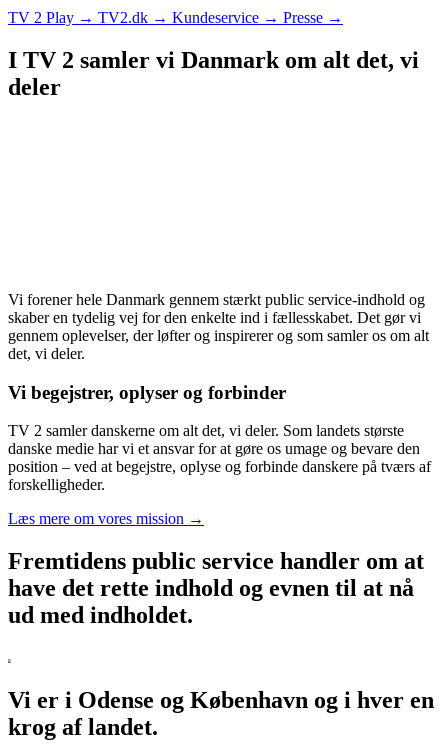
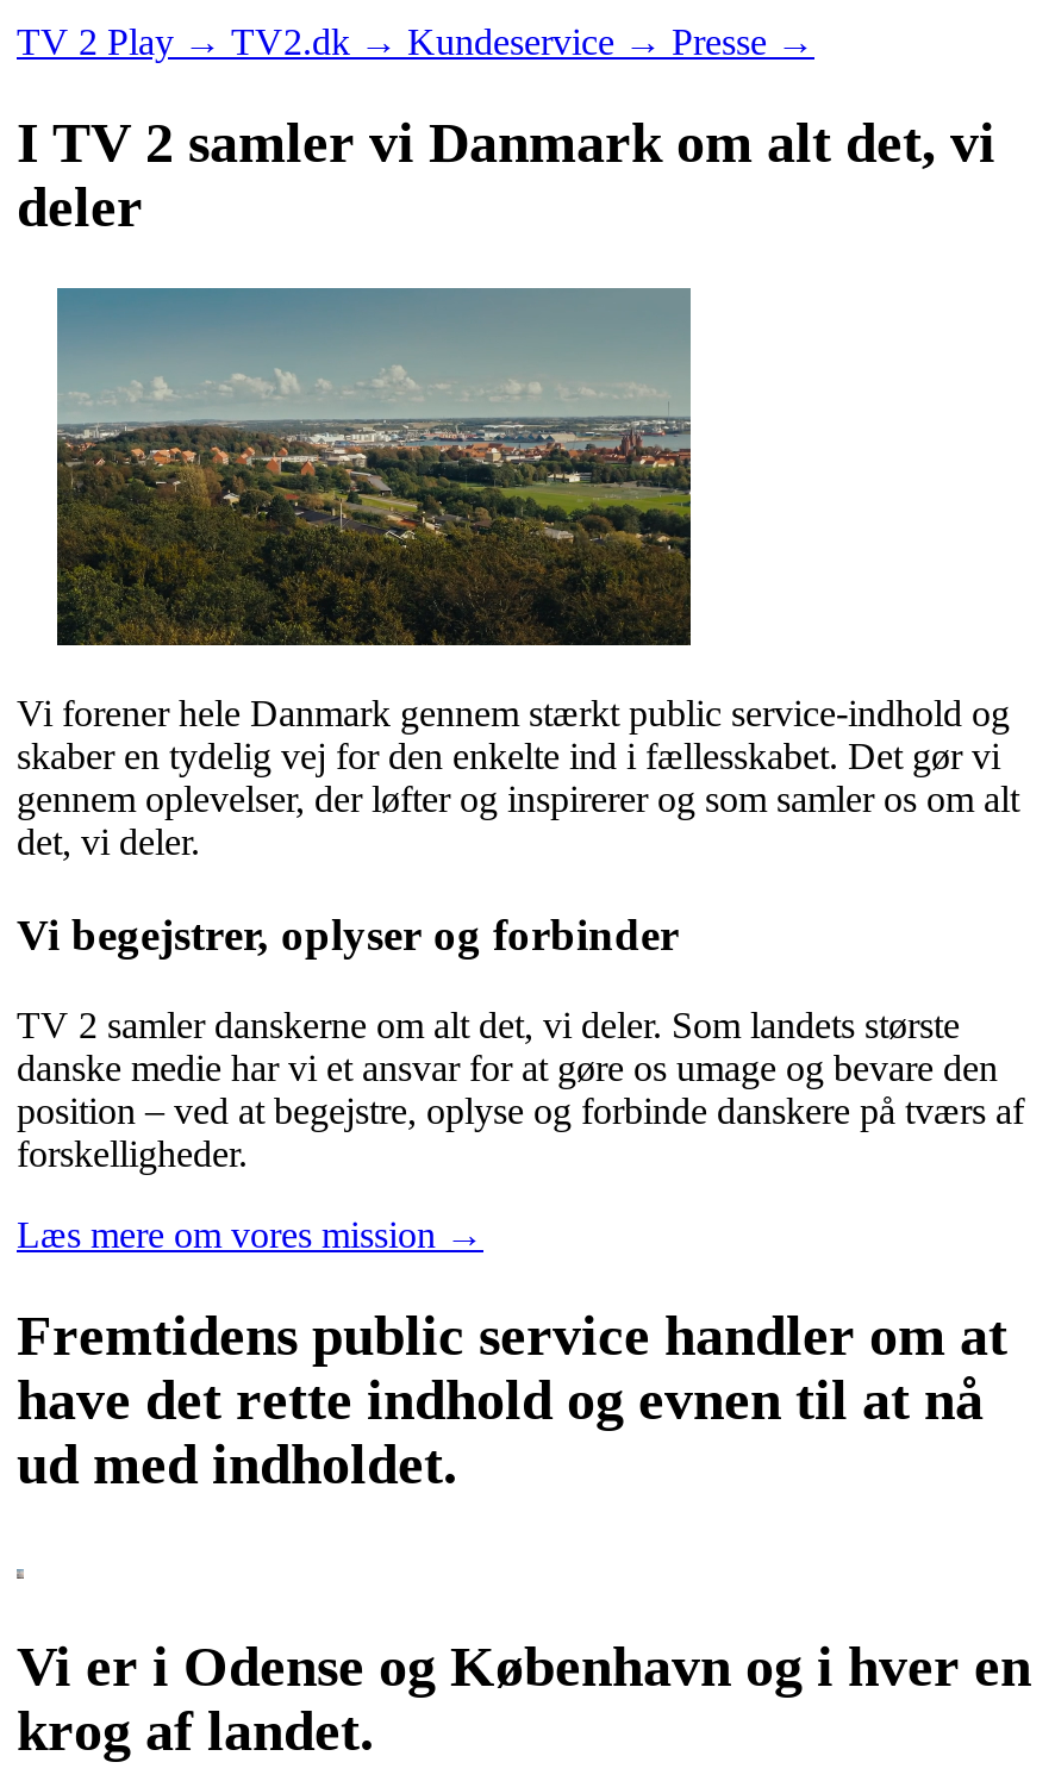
none -> [55,286,693,648] [image]

